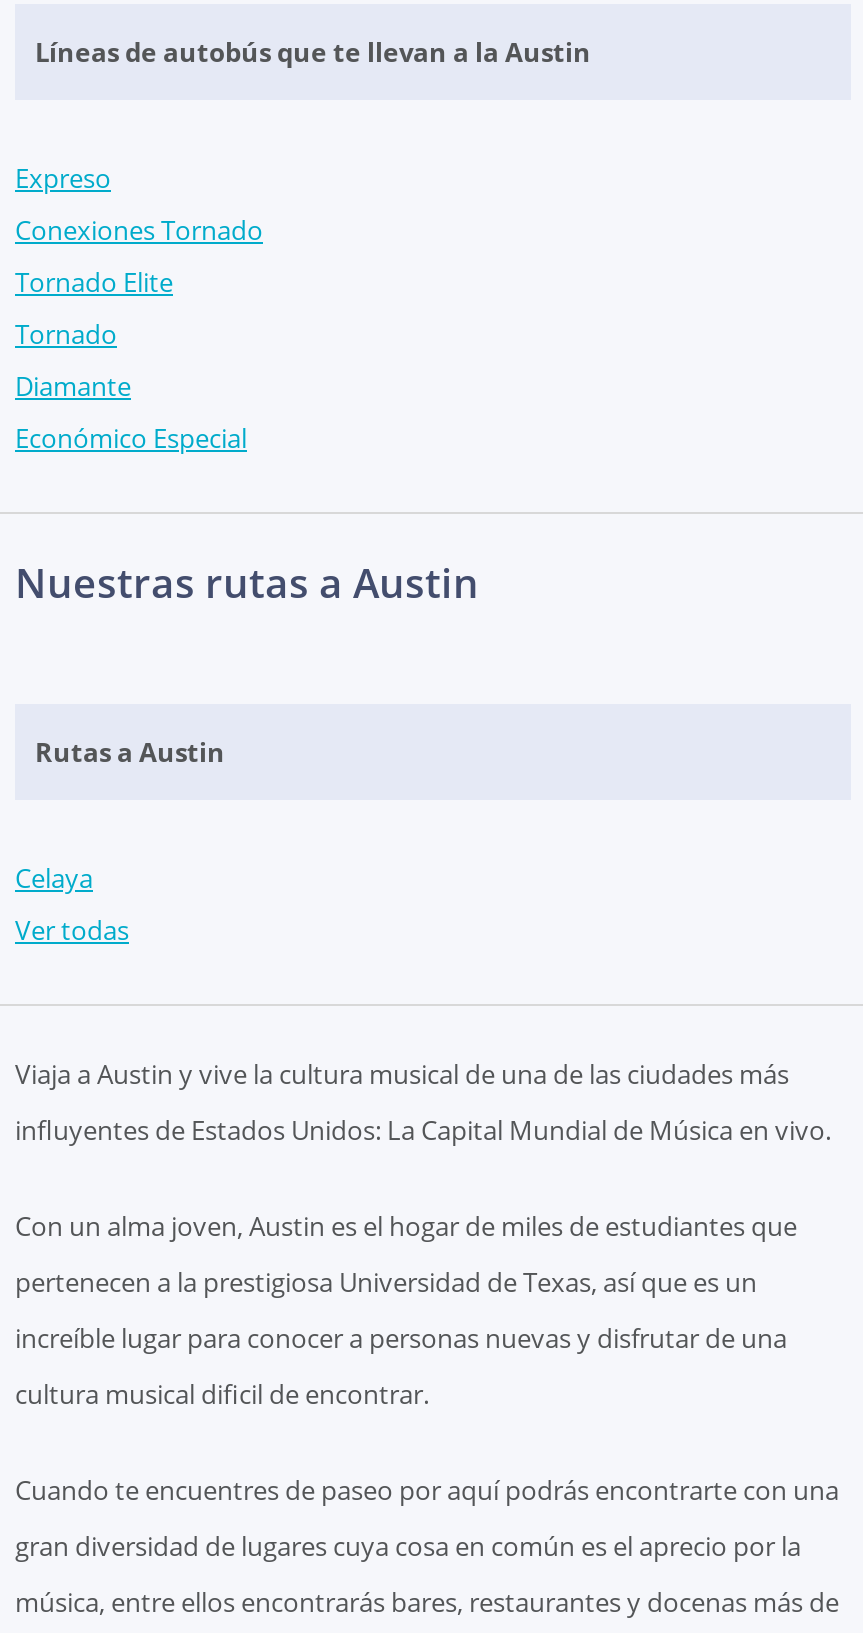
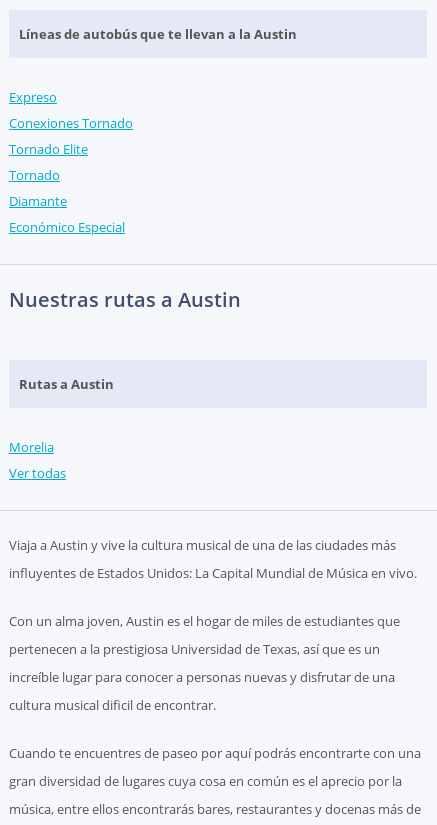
[15,861,93,897] Celaya -> [9,438,54,456] Morelia

